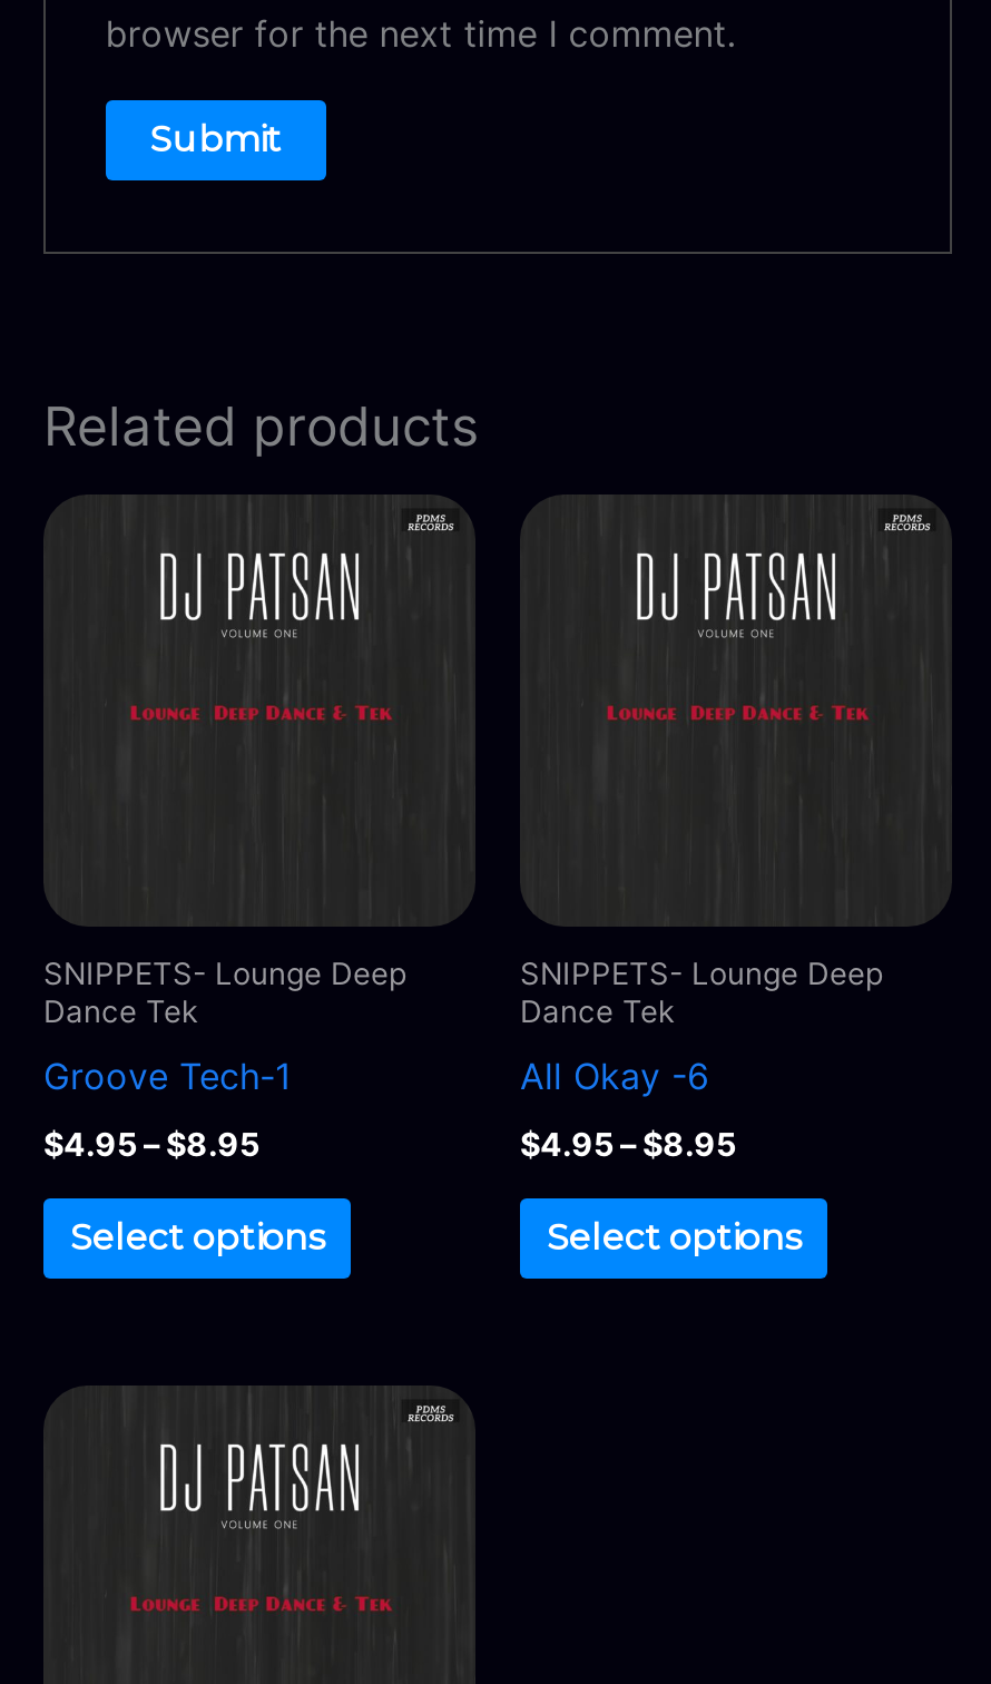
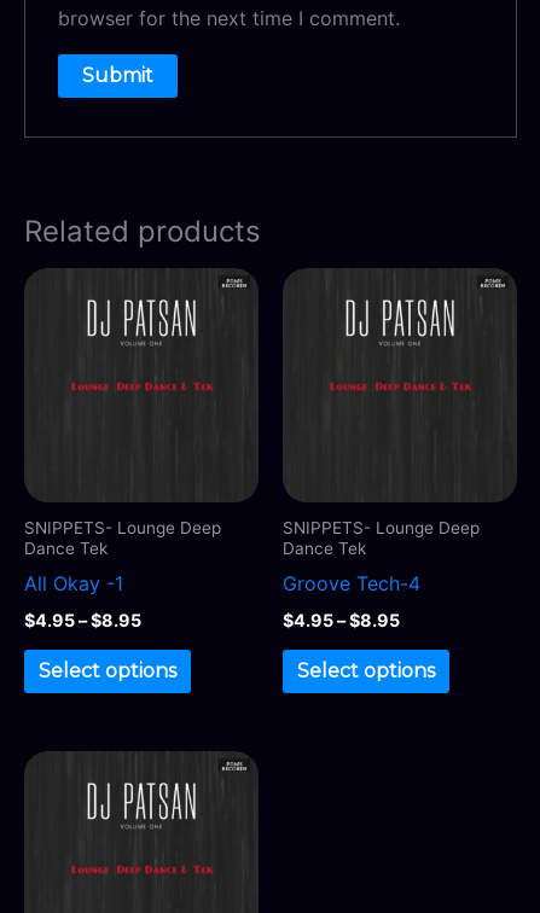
[43,1053,291,1097] Groove Tech-1 -> [24,571,123,595] All Okay -1
[520,1053,709,1097] All Okay -6 -> [283,571,420,595] Groove Tech-4

